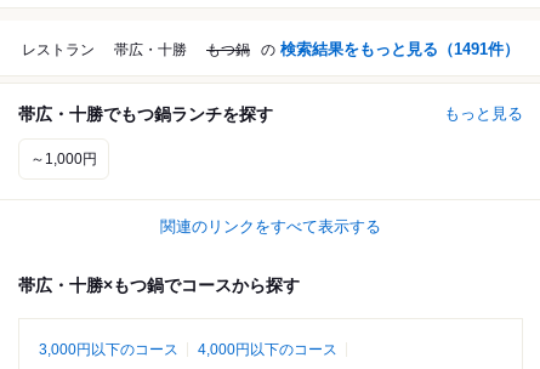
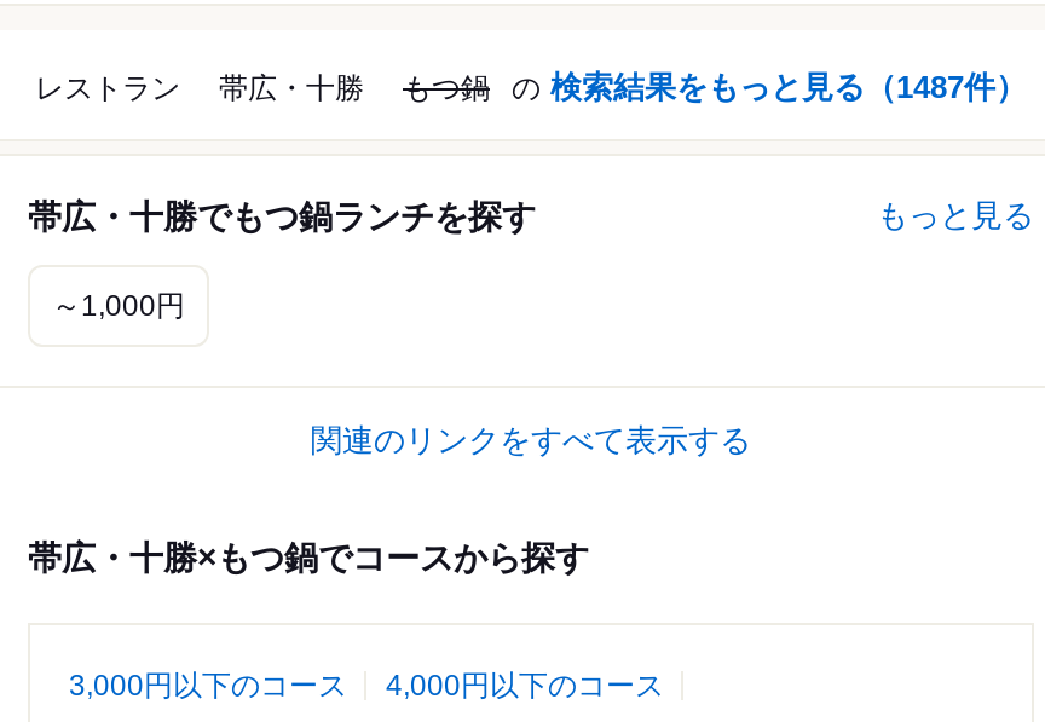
[261,41,519,59] の 検索結果をもっと見る（1491件） -> [512,70,1027,106] の 検索結果をもっと見る（1487件）

